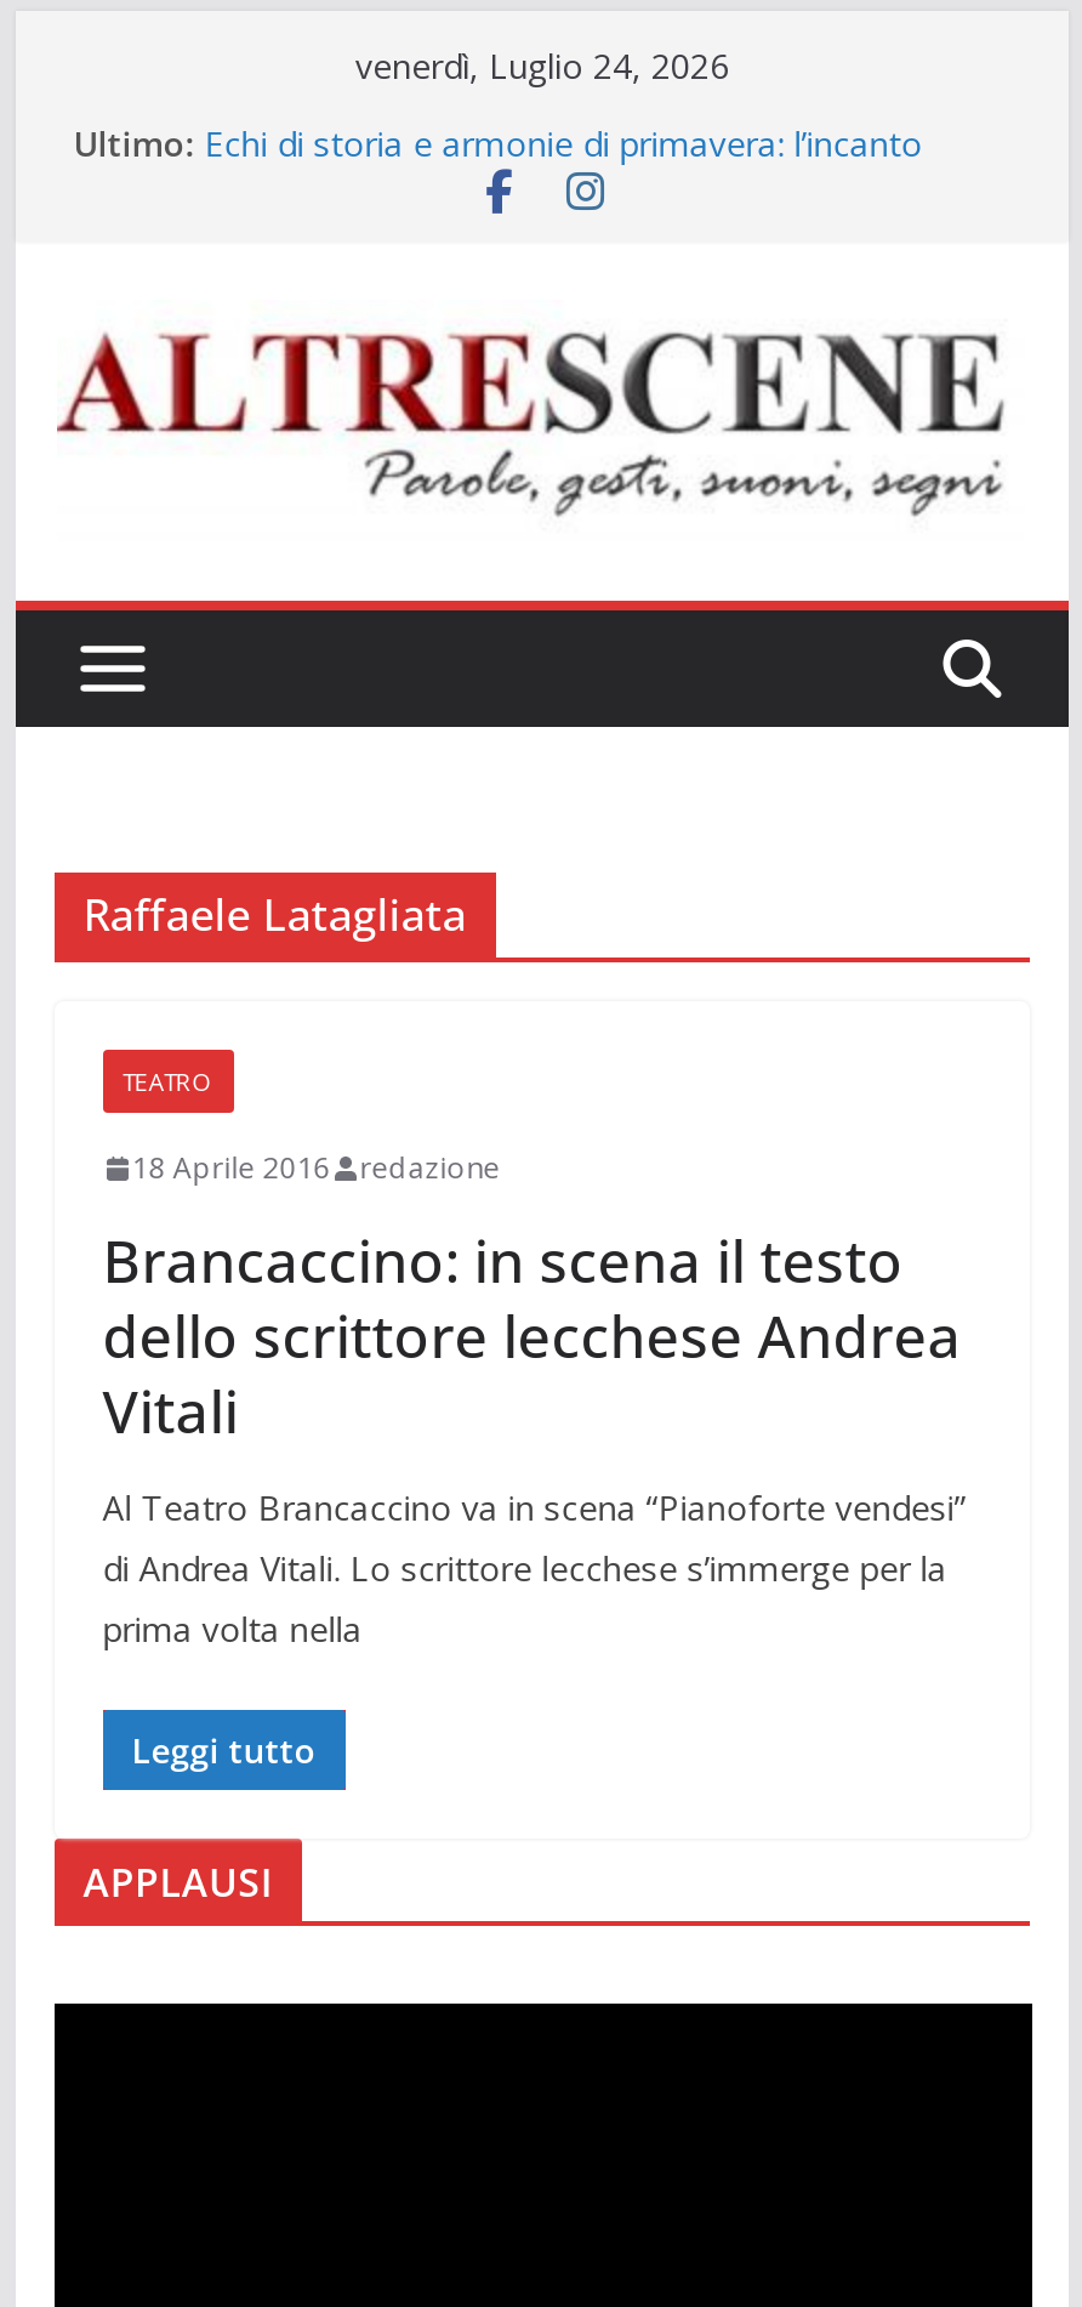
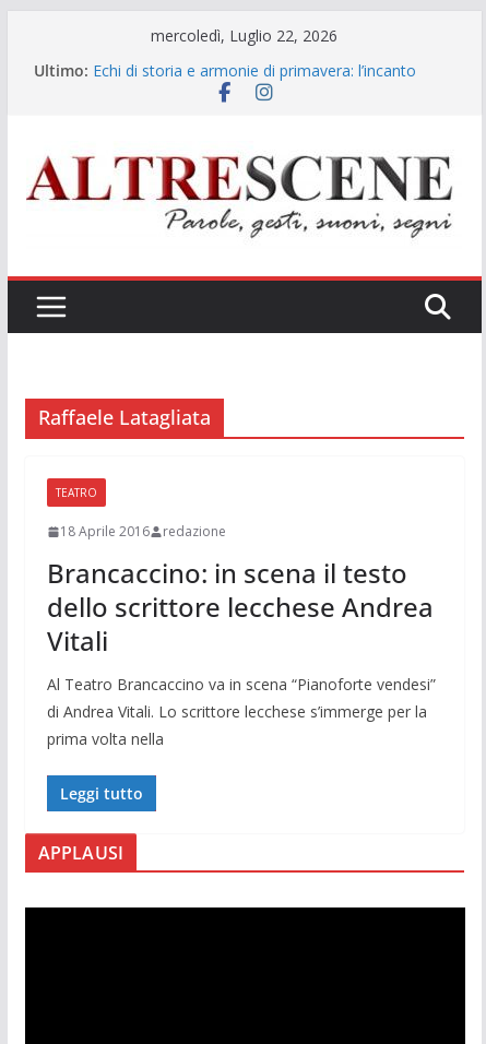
[355,42,729,89] venerdì, Luglio 24, 2026 -> [151,25,338,46] mercoledì, Luglio 22, 2026

